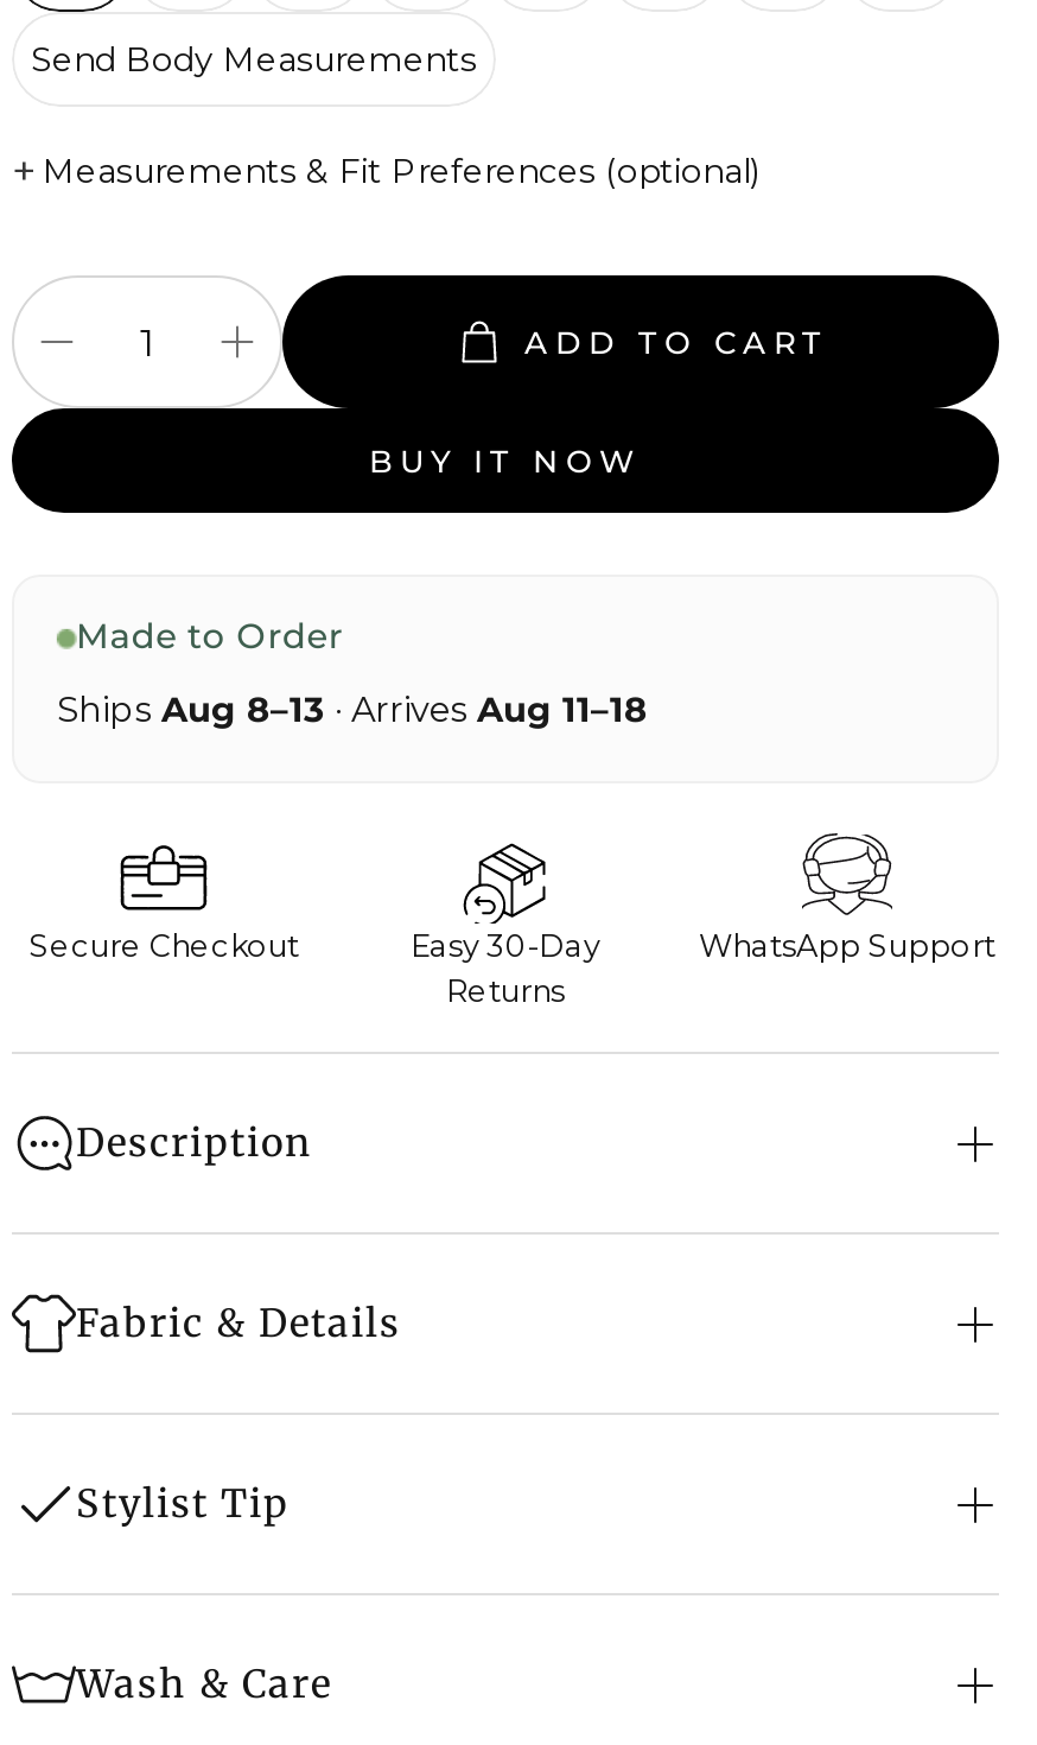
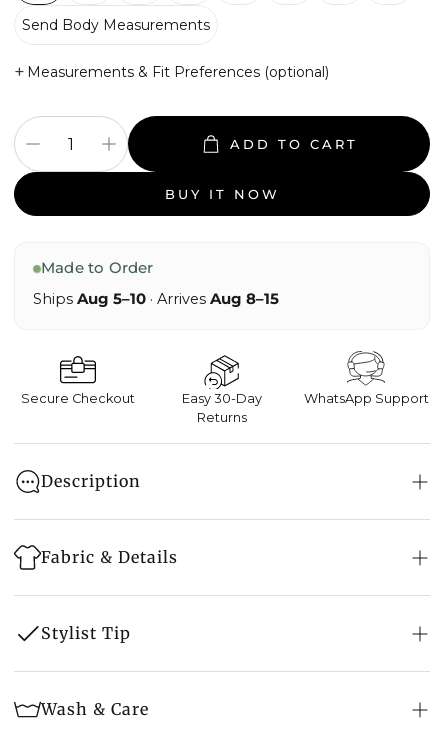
[57,689,648,732] Ships Aug 8–13 · Arrives Aug 11–18 -> [33,290,279,308] Ships Aug 5–10 · Arrives Aug 8–15

